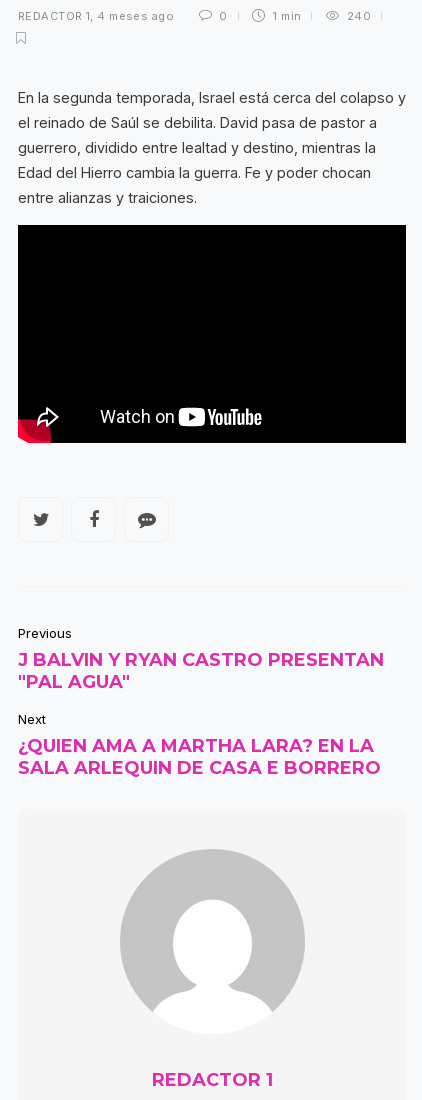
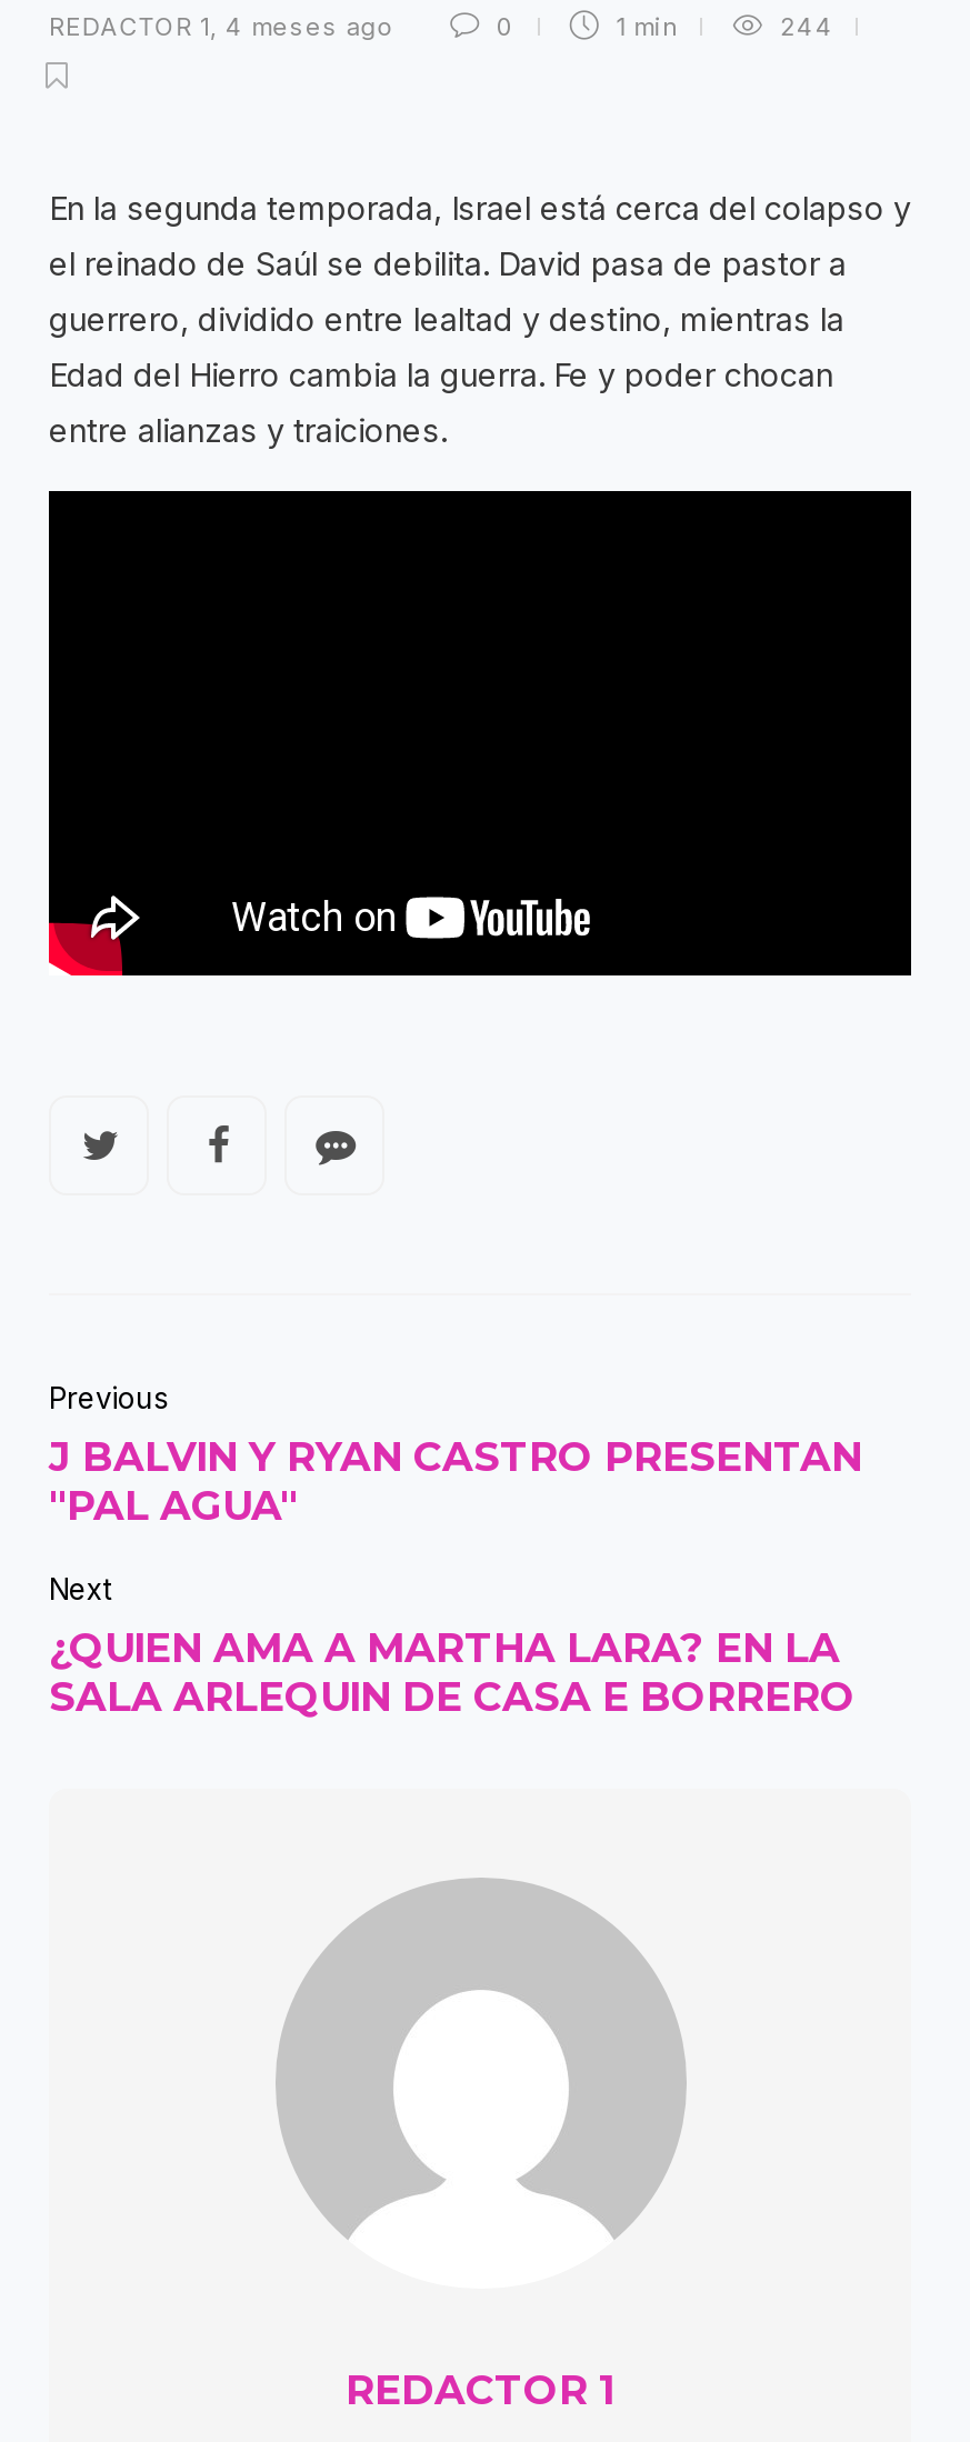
[343,9,371,23] 240 -> [772,11,834,42] 244

